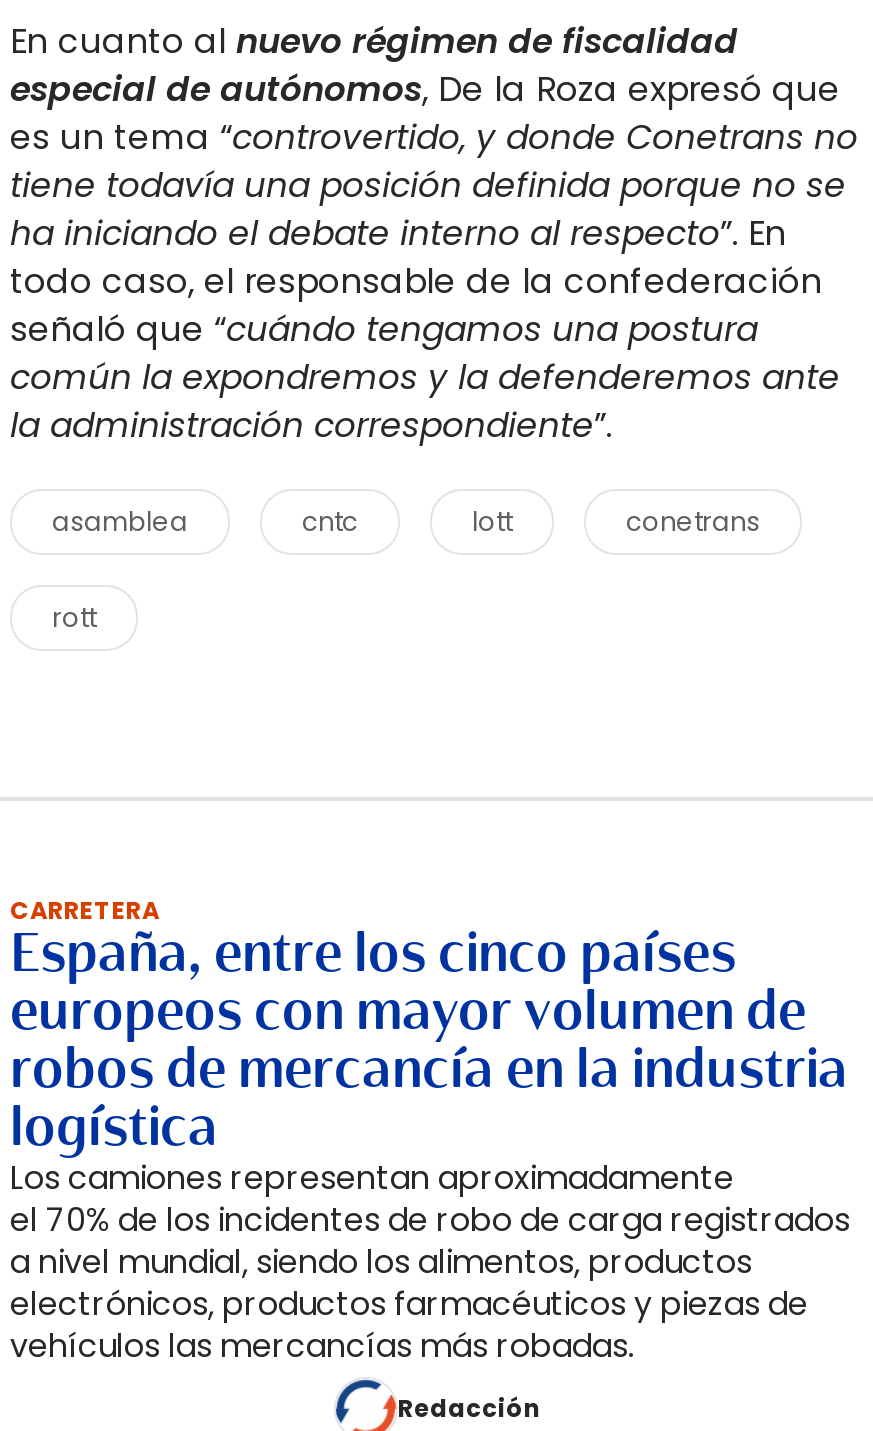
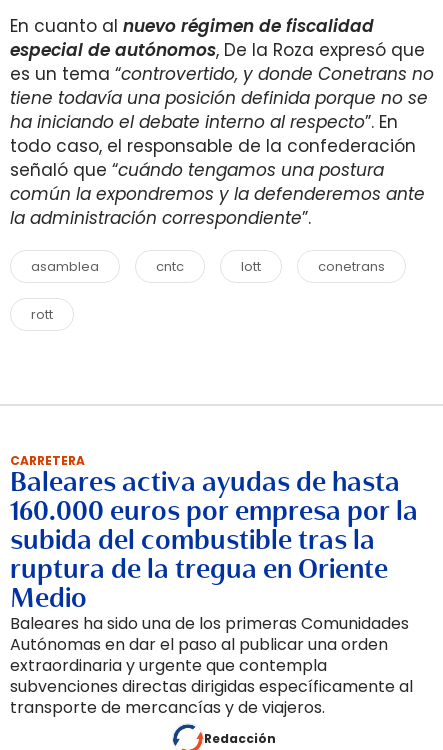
[10,919,850,1369] España, entre los cinco países | europeos con mayor volumen de | robos de mercancía en la industria | logística | Los camiones representan aproximadamente | el 70% de los incidentes de robo de carga registrados | a nivel mundial, siendo los alimentos, productos | electrónicos, productos farmacéuticos y piezas de | vehículos las mercancías más robadas. -> [10,465,418,719] Baleares activa ayudas de hasta | 160.000 euros por empresa por la | subida del combustible tras la | ruptura de la tregua en Oriente | Medio | Baleares ha sido una de los primeras Comunidades | Autónomas en dar el paso al publicar una orden | extraordinaria y urgente que contempla | subvenciones directas dirigidas específicamente al | transporte de mercancías y de viajeros.

